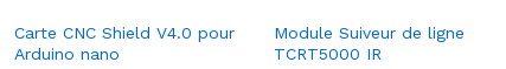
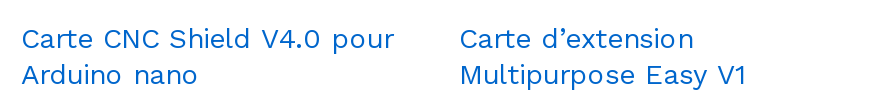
[274,24,465,64] Module Suiveur de ligne | TCRT5000 IR -> [459,23,745,91] Carte d’extension | Multipurpose Easy V1

